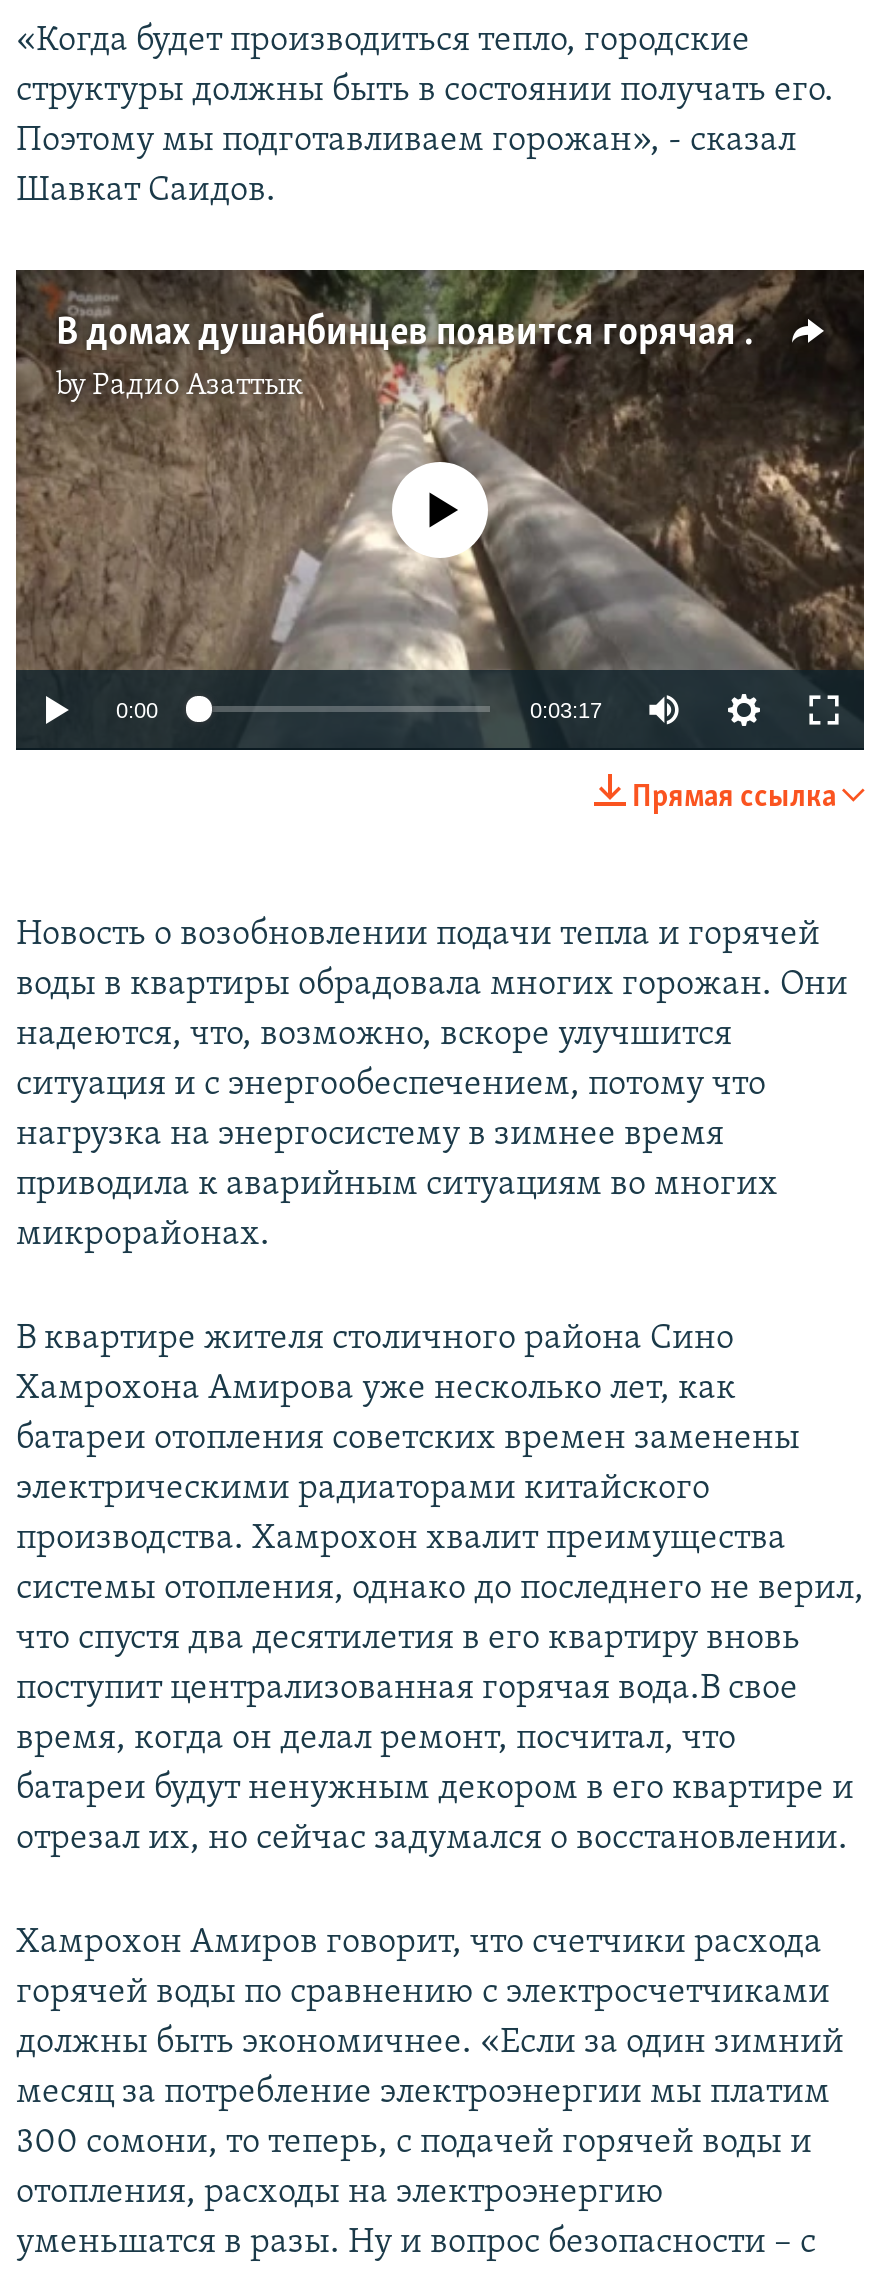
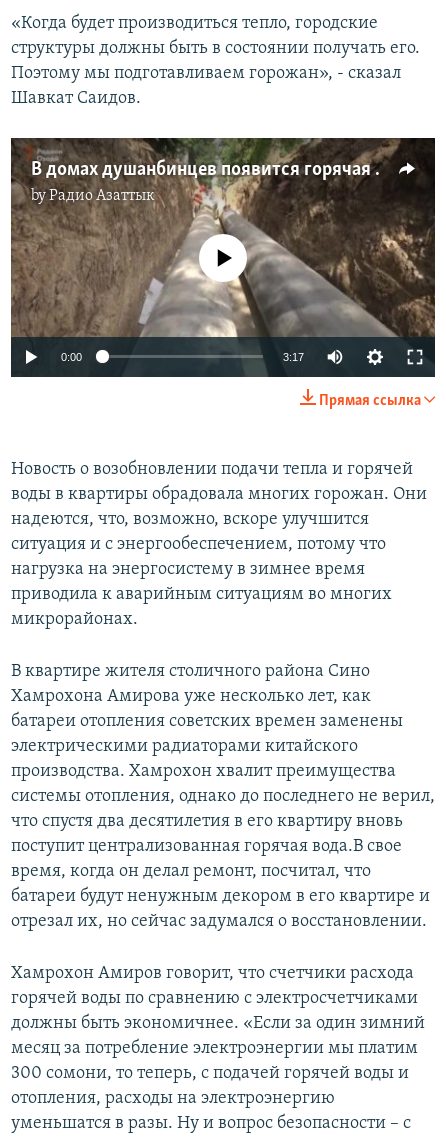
[530,697,602,721] 0:03:17 -> [283,351,304,363] 3:17

